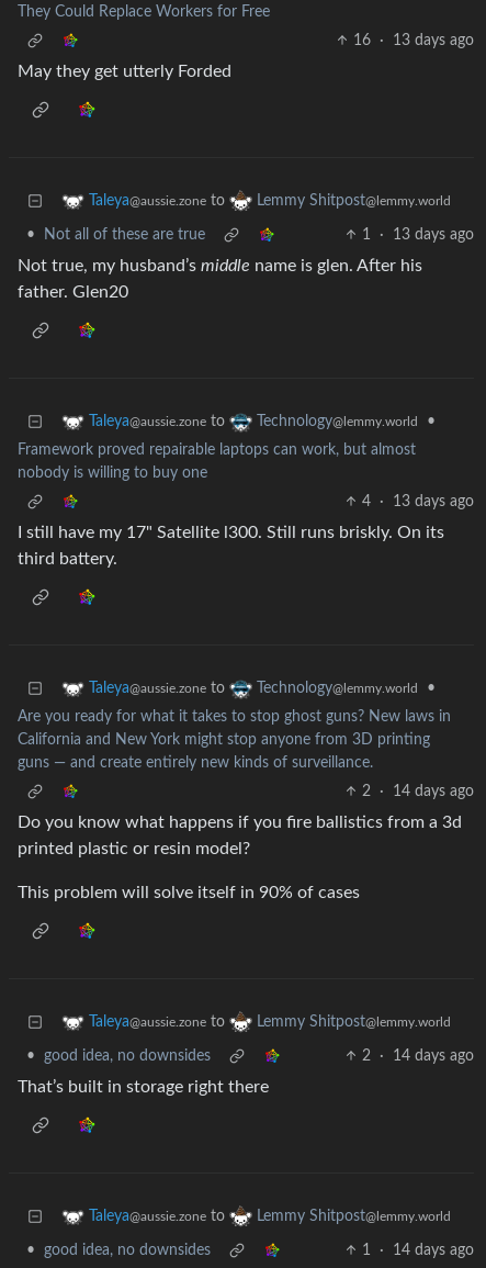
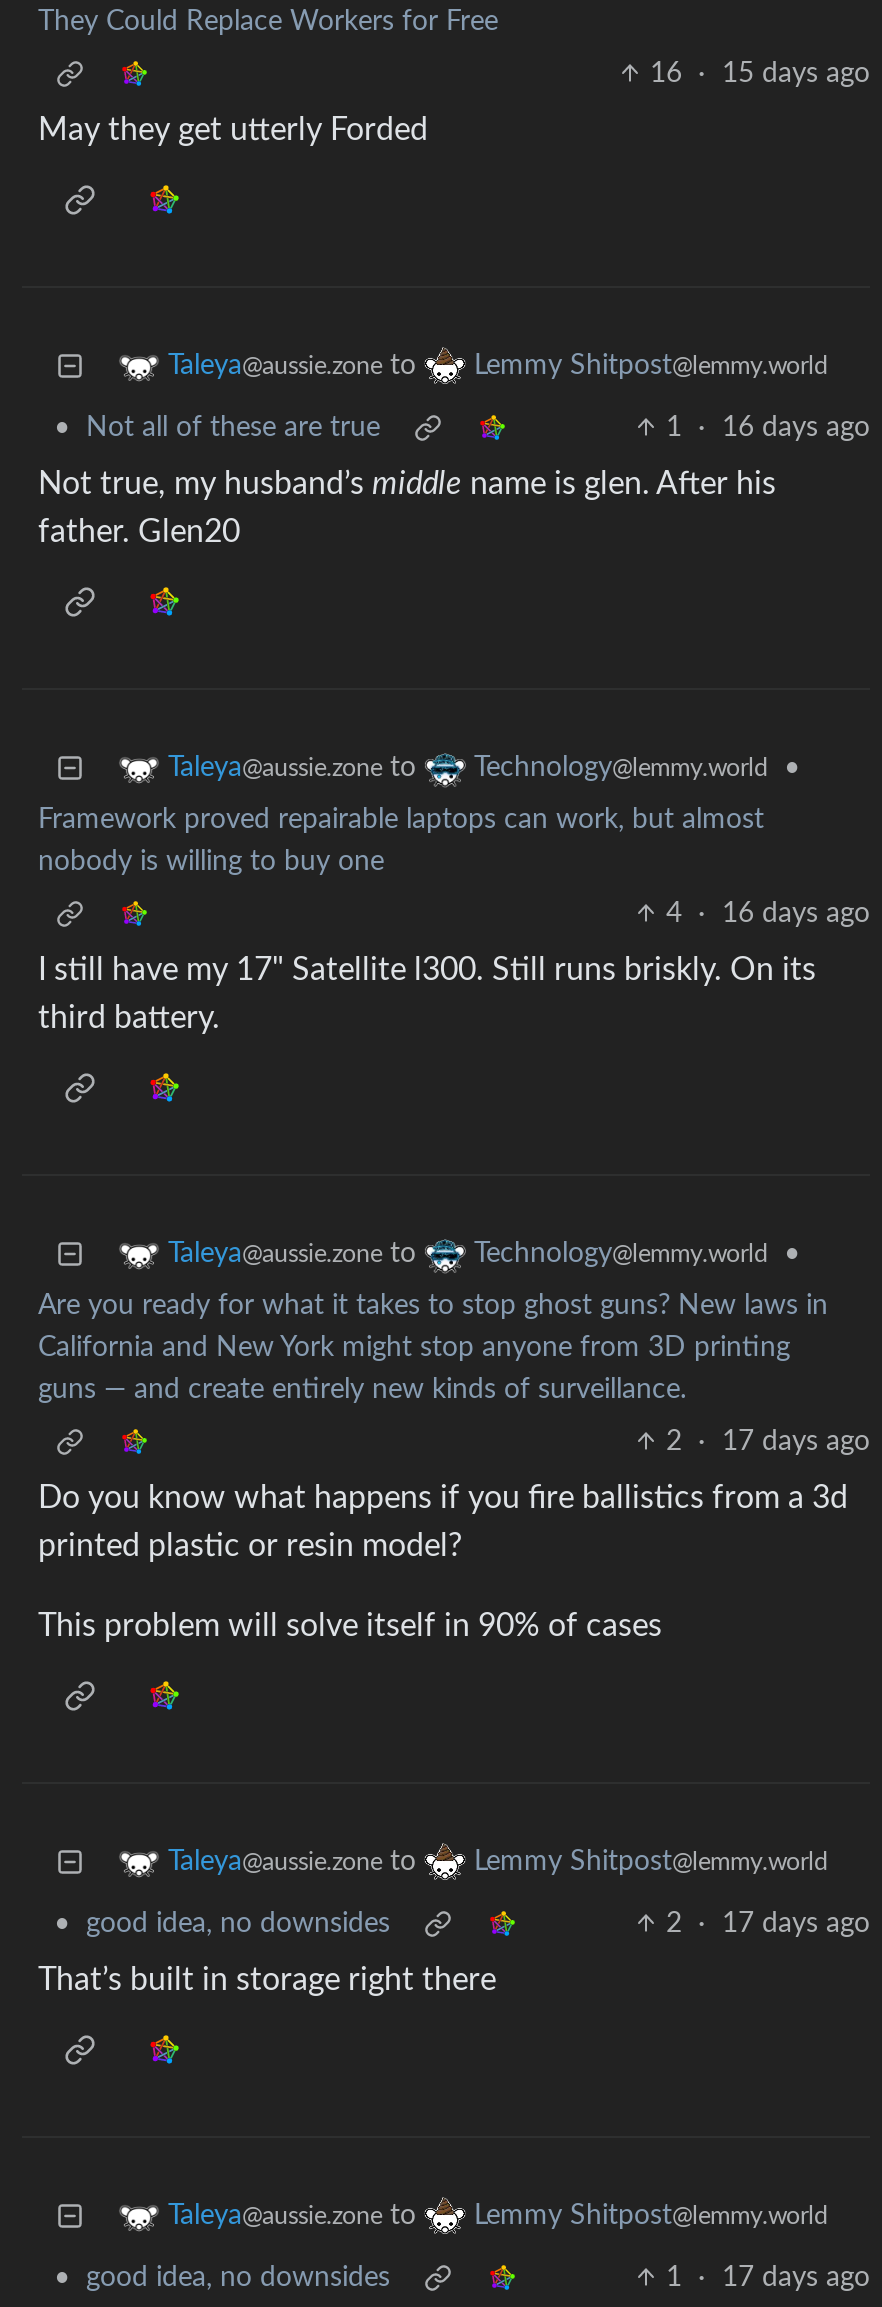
[353,33,474,48] 16 · 13 days ago -> [650,60,870,88] 16 · 15 days ago
[362,227,474,243] 1 · 13 days ago -> [666,414,870,442] 1 · 16 days ago
[362,494,474,509] 4 · 13 days ago -> [666,900,870,928] 4 · 16 days ago
[362,784,474,799] 2 · 14 days ago -> [666,1428,870,1456] 2 · 17 days ago
[362,1048,474,1064] 2 · 14 days ago -> [666,1910,870,1938] 2 · 17 days ago
[362,1243,474,1258] 1 · 14 days ago -> [666,2264,870,2292] 1 · 17 days ago

